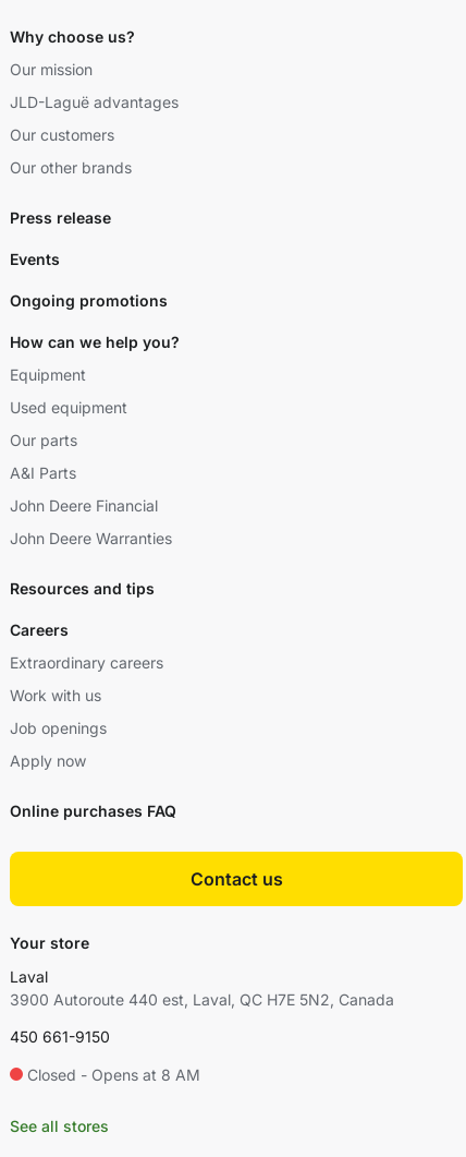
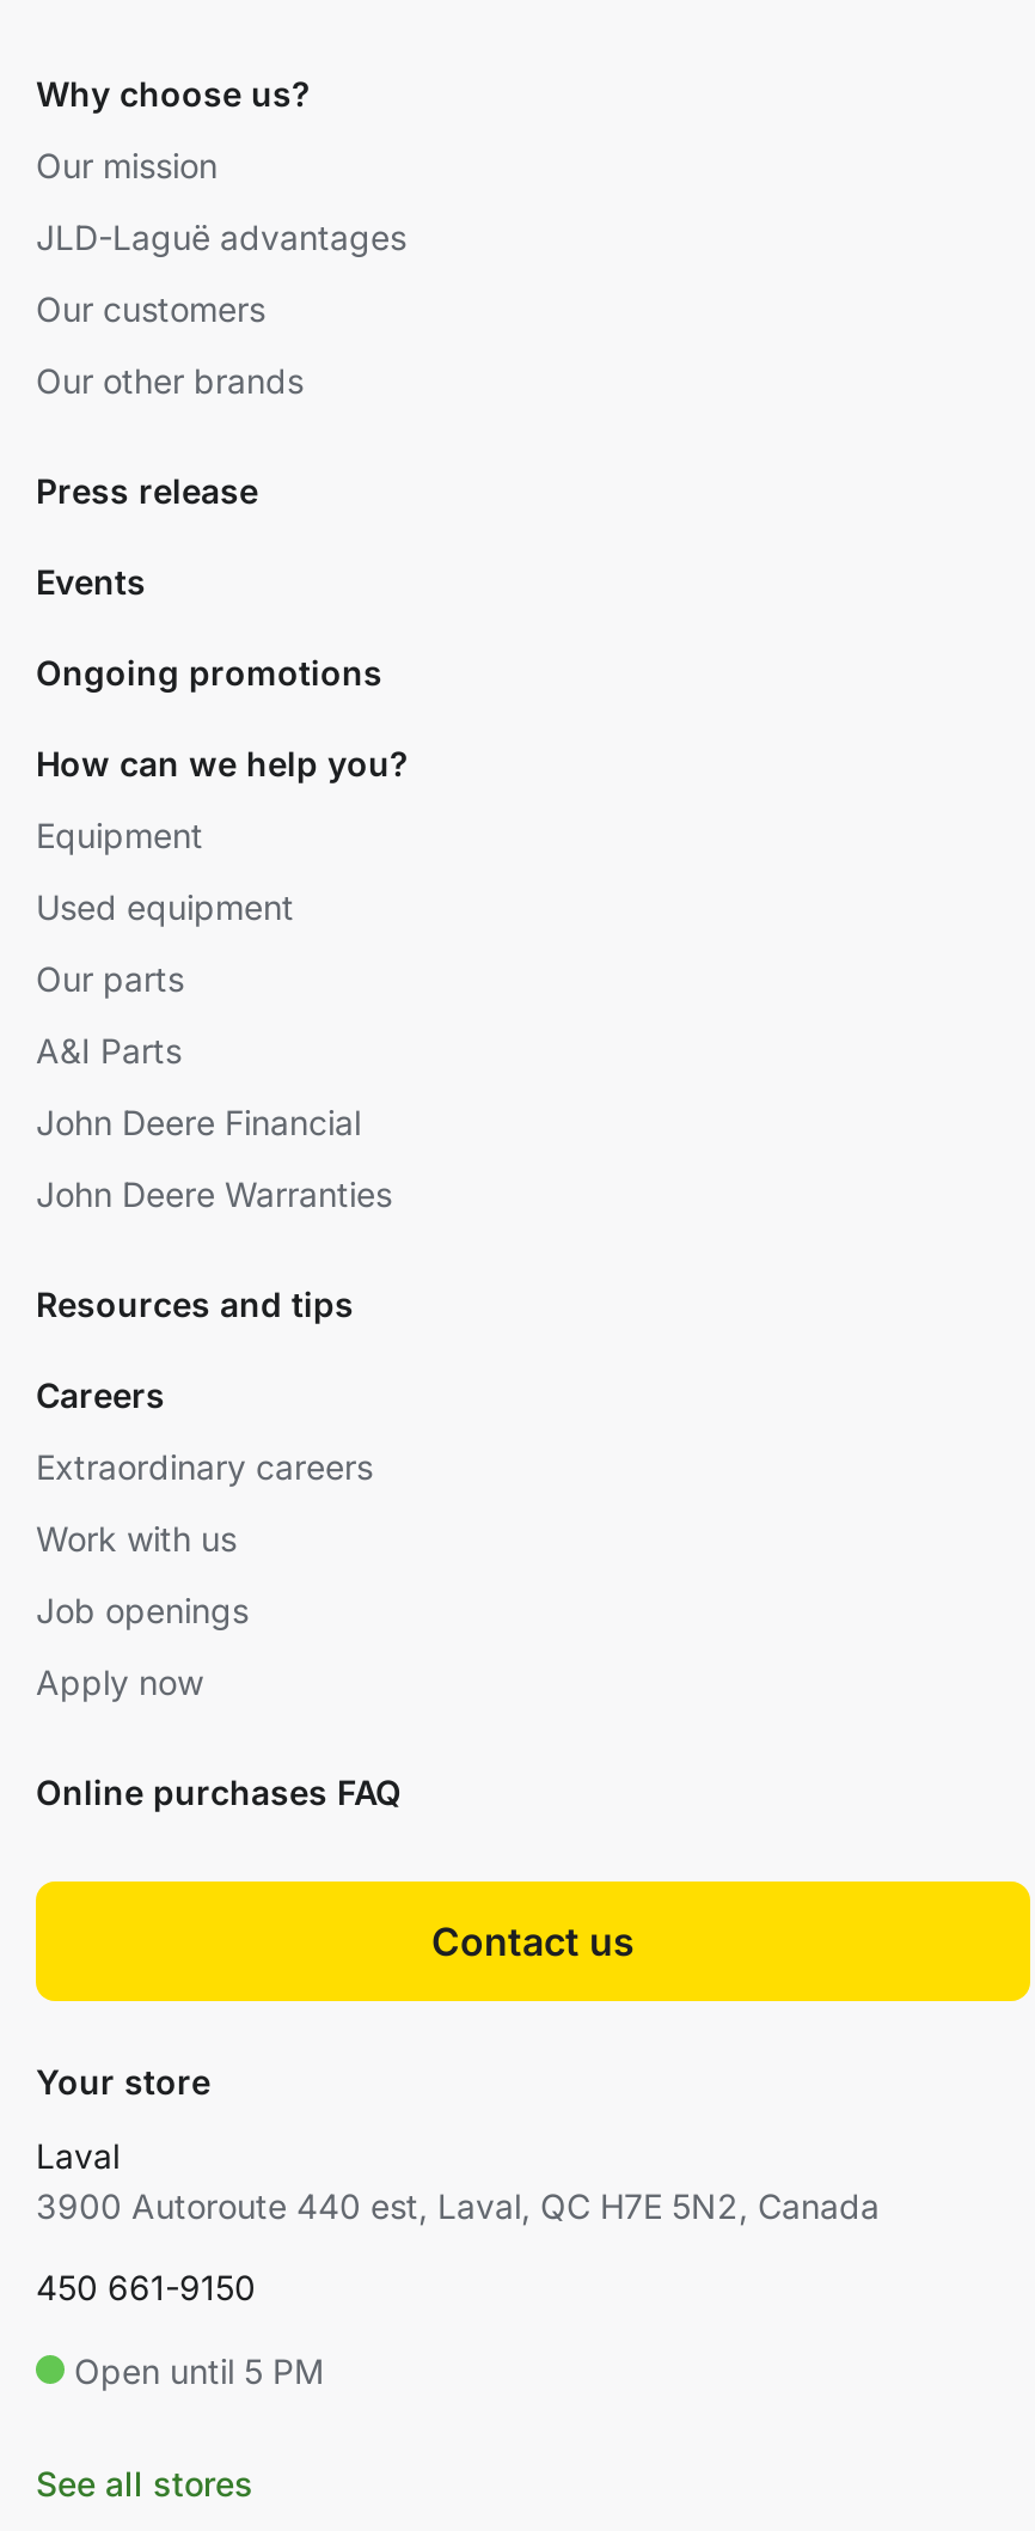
[27,1065,200,1084] Closed - Opens at 8 AM -> [74,2349,325,2390] Open until 5 PM

